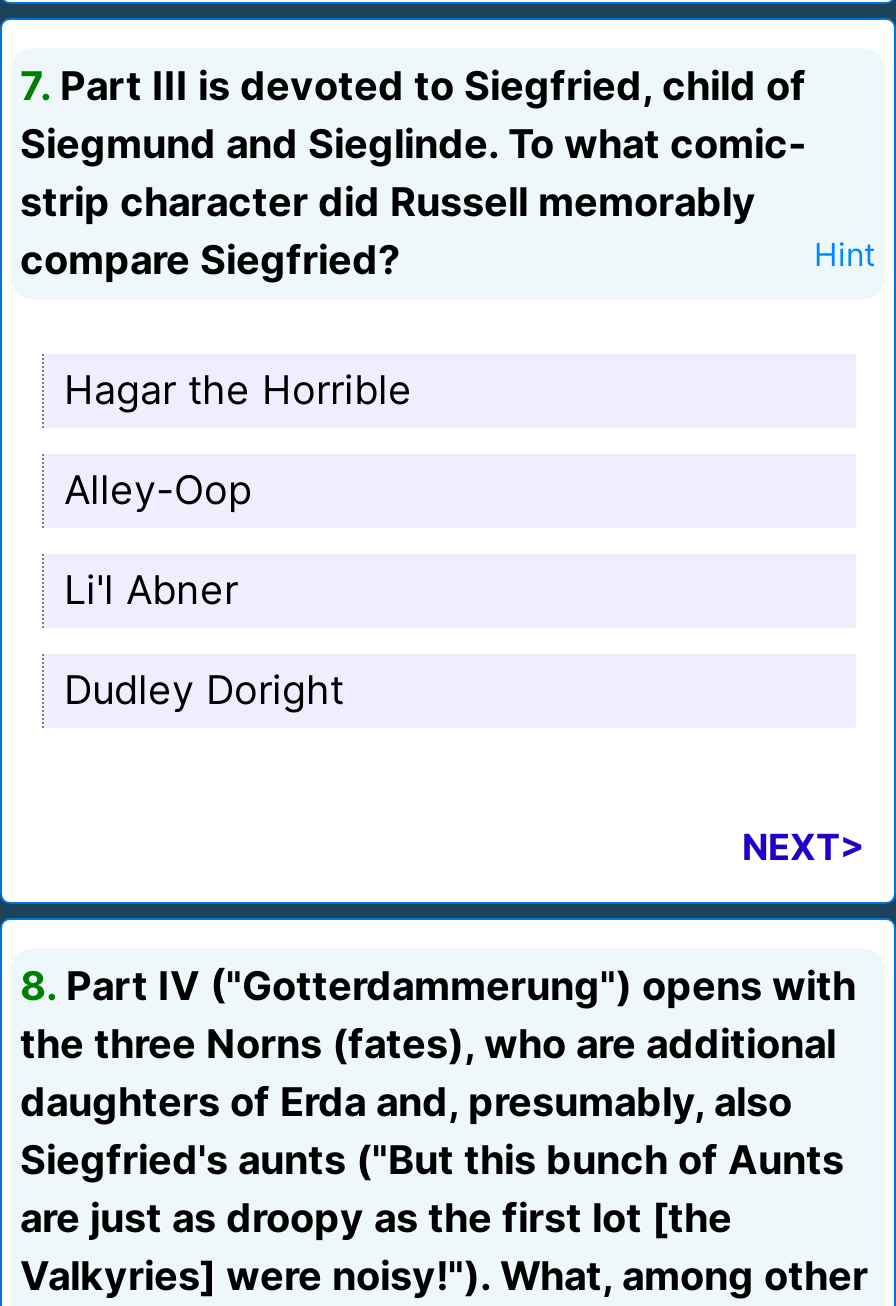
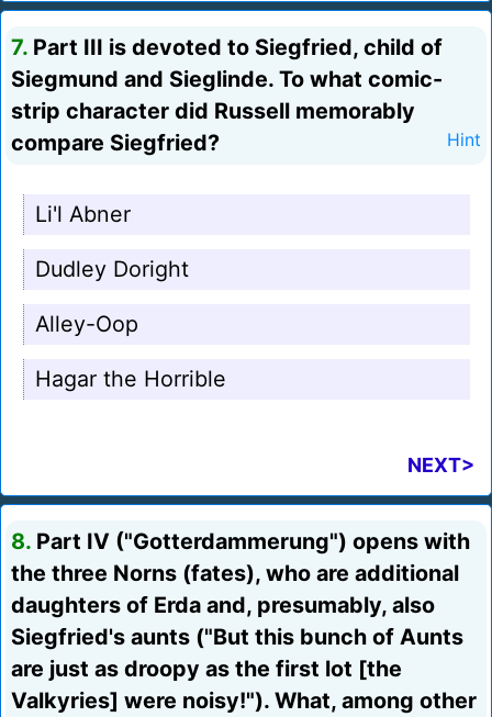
moved [64,366,412,514] -> [35,311,226,392]: Alley-Oop | Hagar the Horrible
moved [64,566,344,714] -> [35,201,189,282]: Li'l Abner | Dudley Doright

